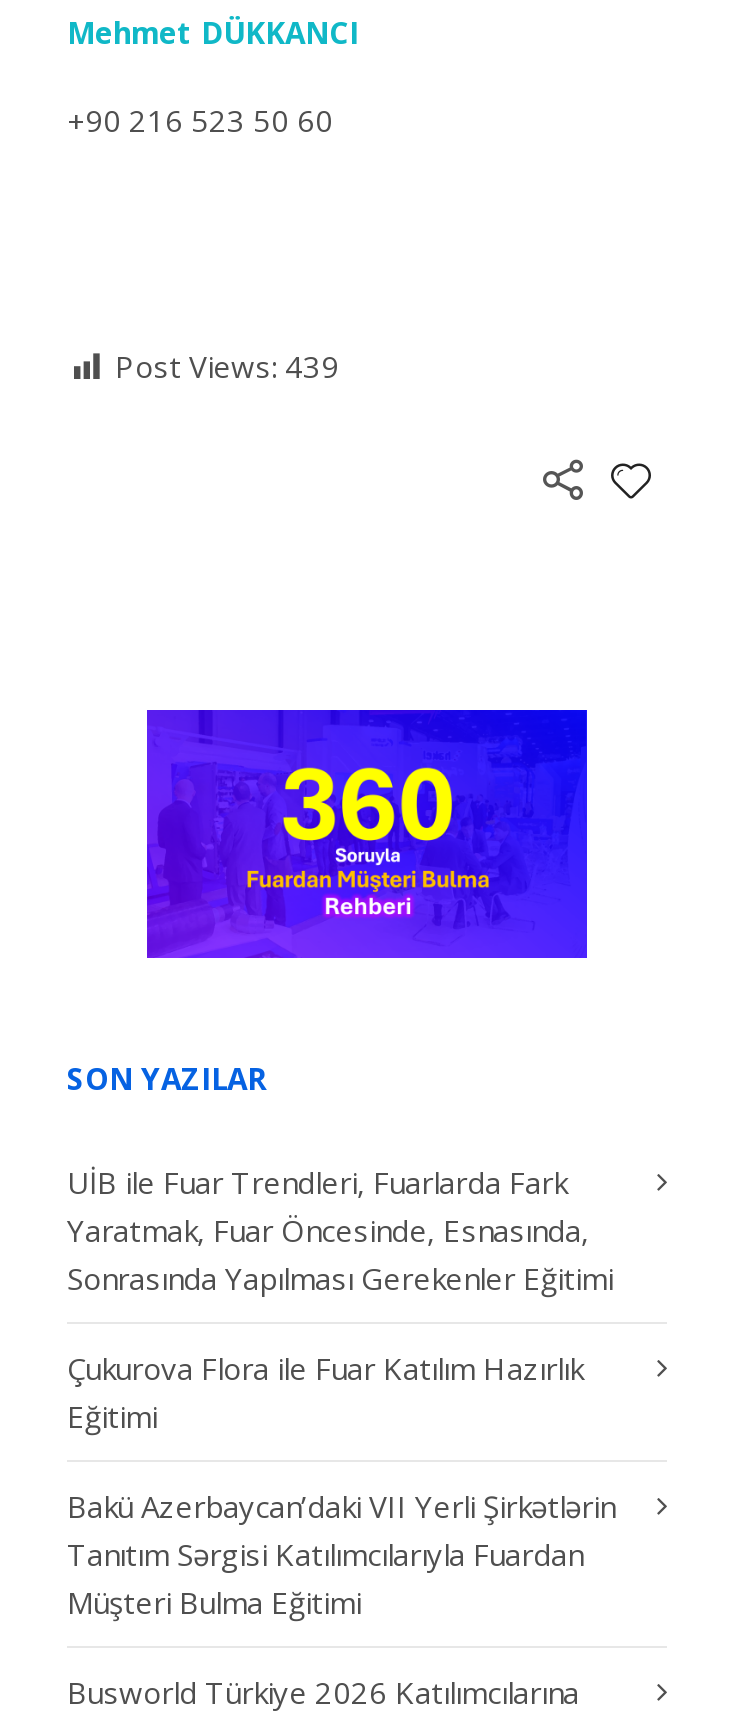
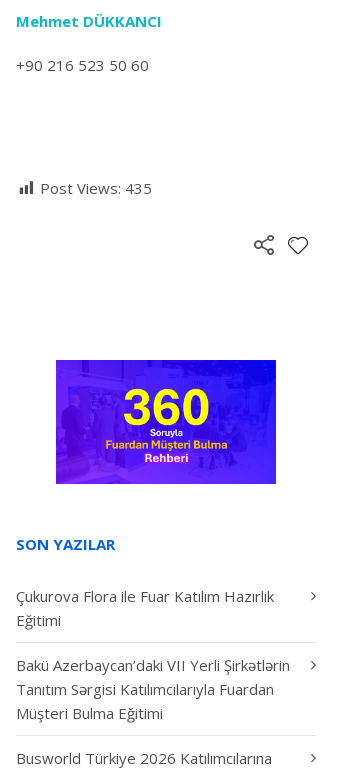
[115,347,339,387] Post Views: 439 -> [40,178,152,198] Post Views: 435
[67,1162,613,1298] UİB ile Fuar Trendleri, Fuarlarda Fark | Yaratmak, Fuar Öncesinde, Esnasında, | Sonrasında Yapılması Gerekenler Eğitimi -> none

